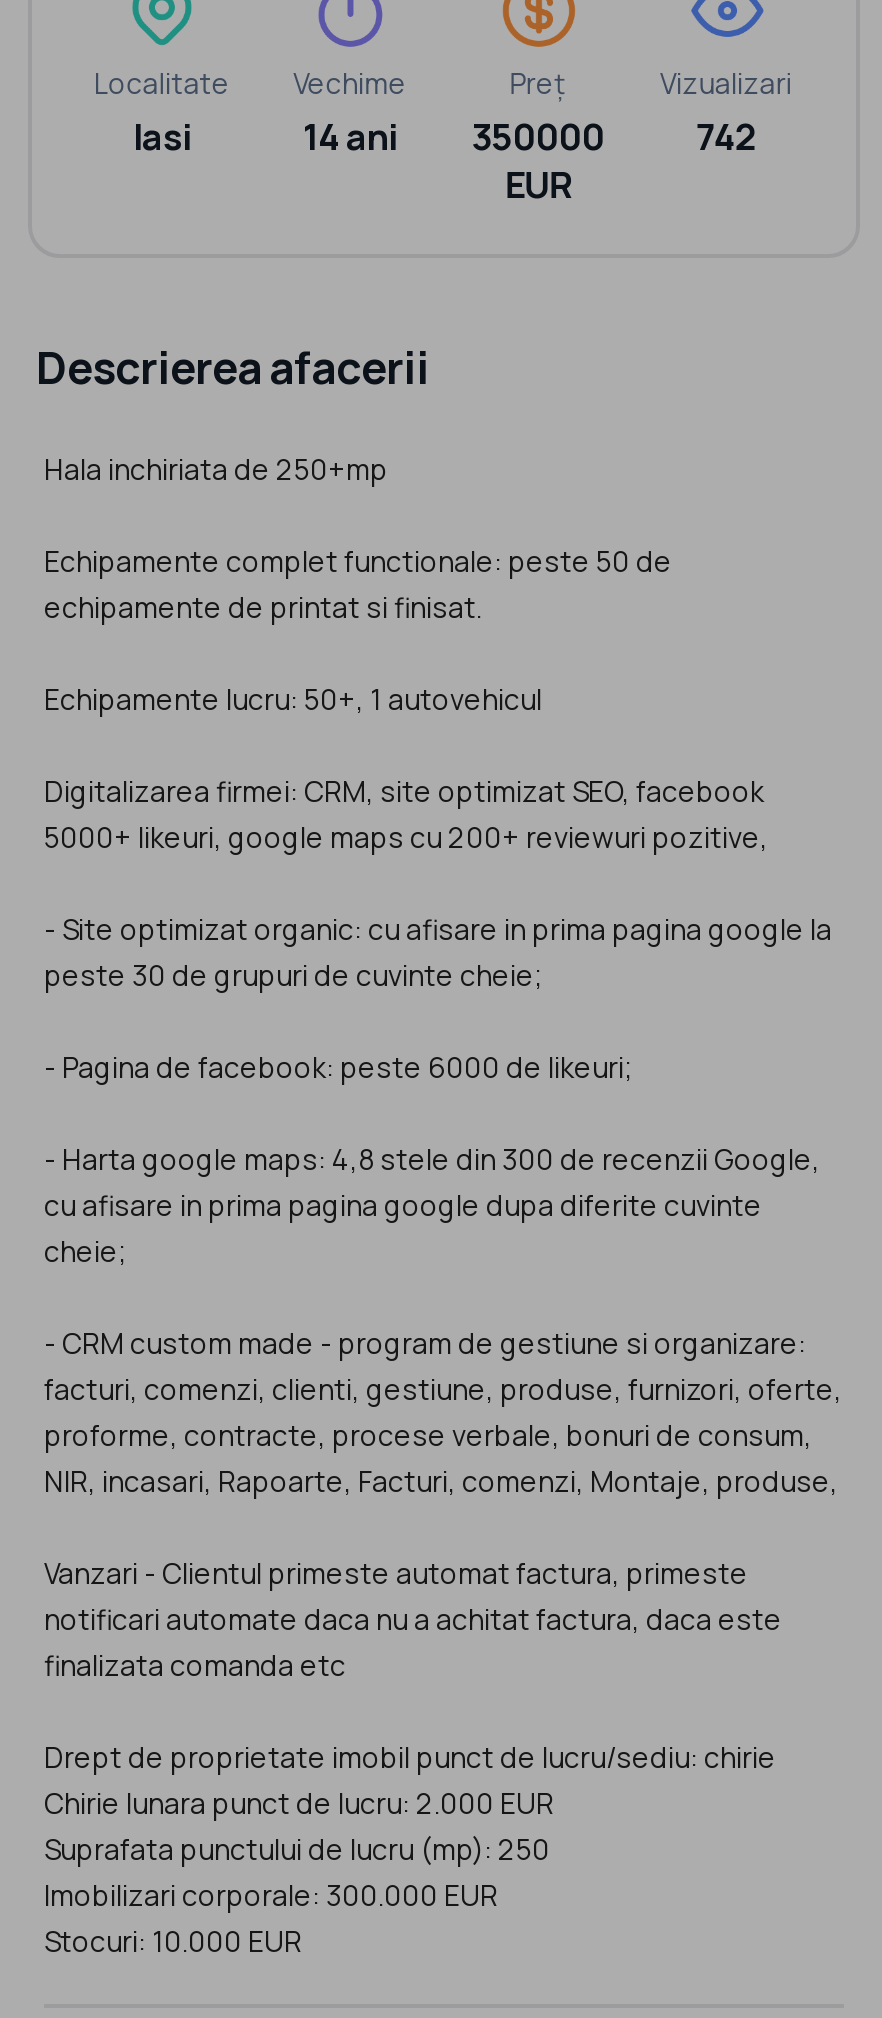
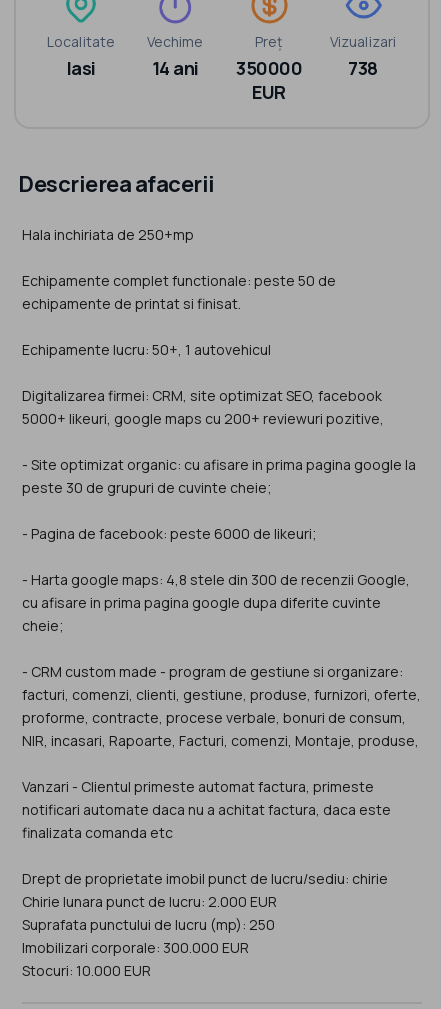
[303,113,756,161] 14 ani 350000 742 -> [151,56,378,80] 14 ani 350000 738

